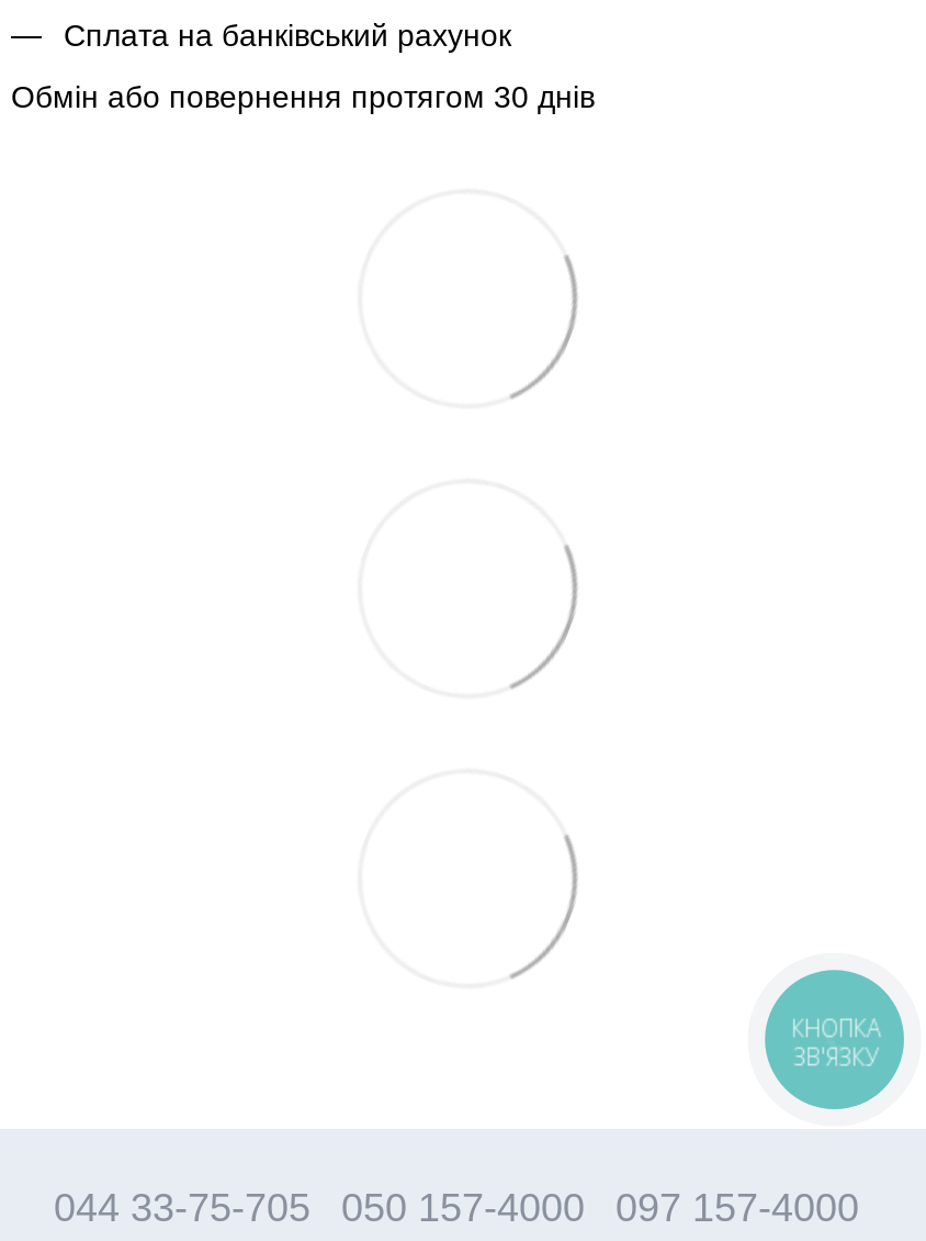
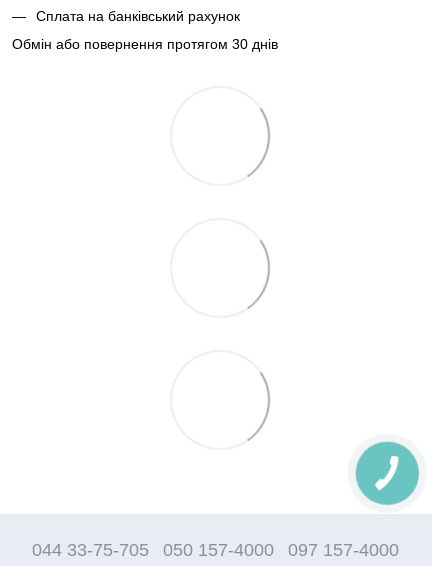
[788,1011,883,1075] КНОПКА | ЗВ'ЯЗКУ -> none

